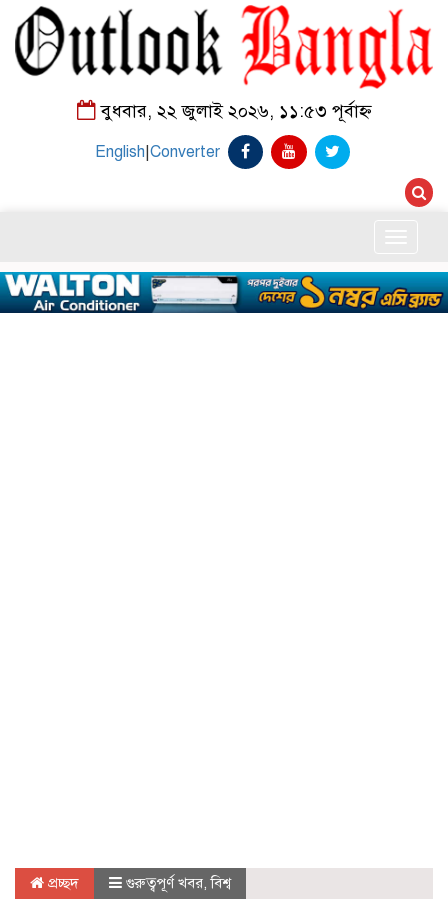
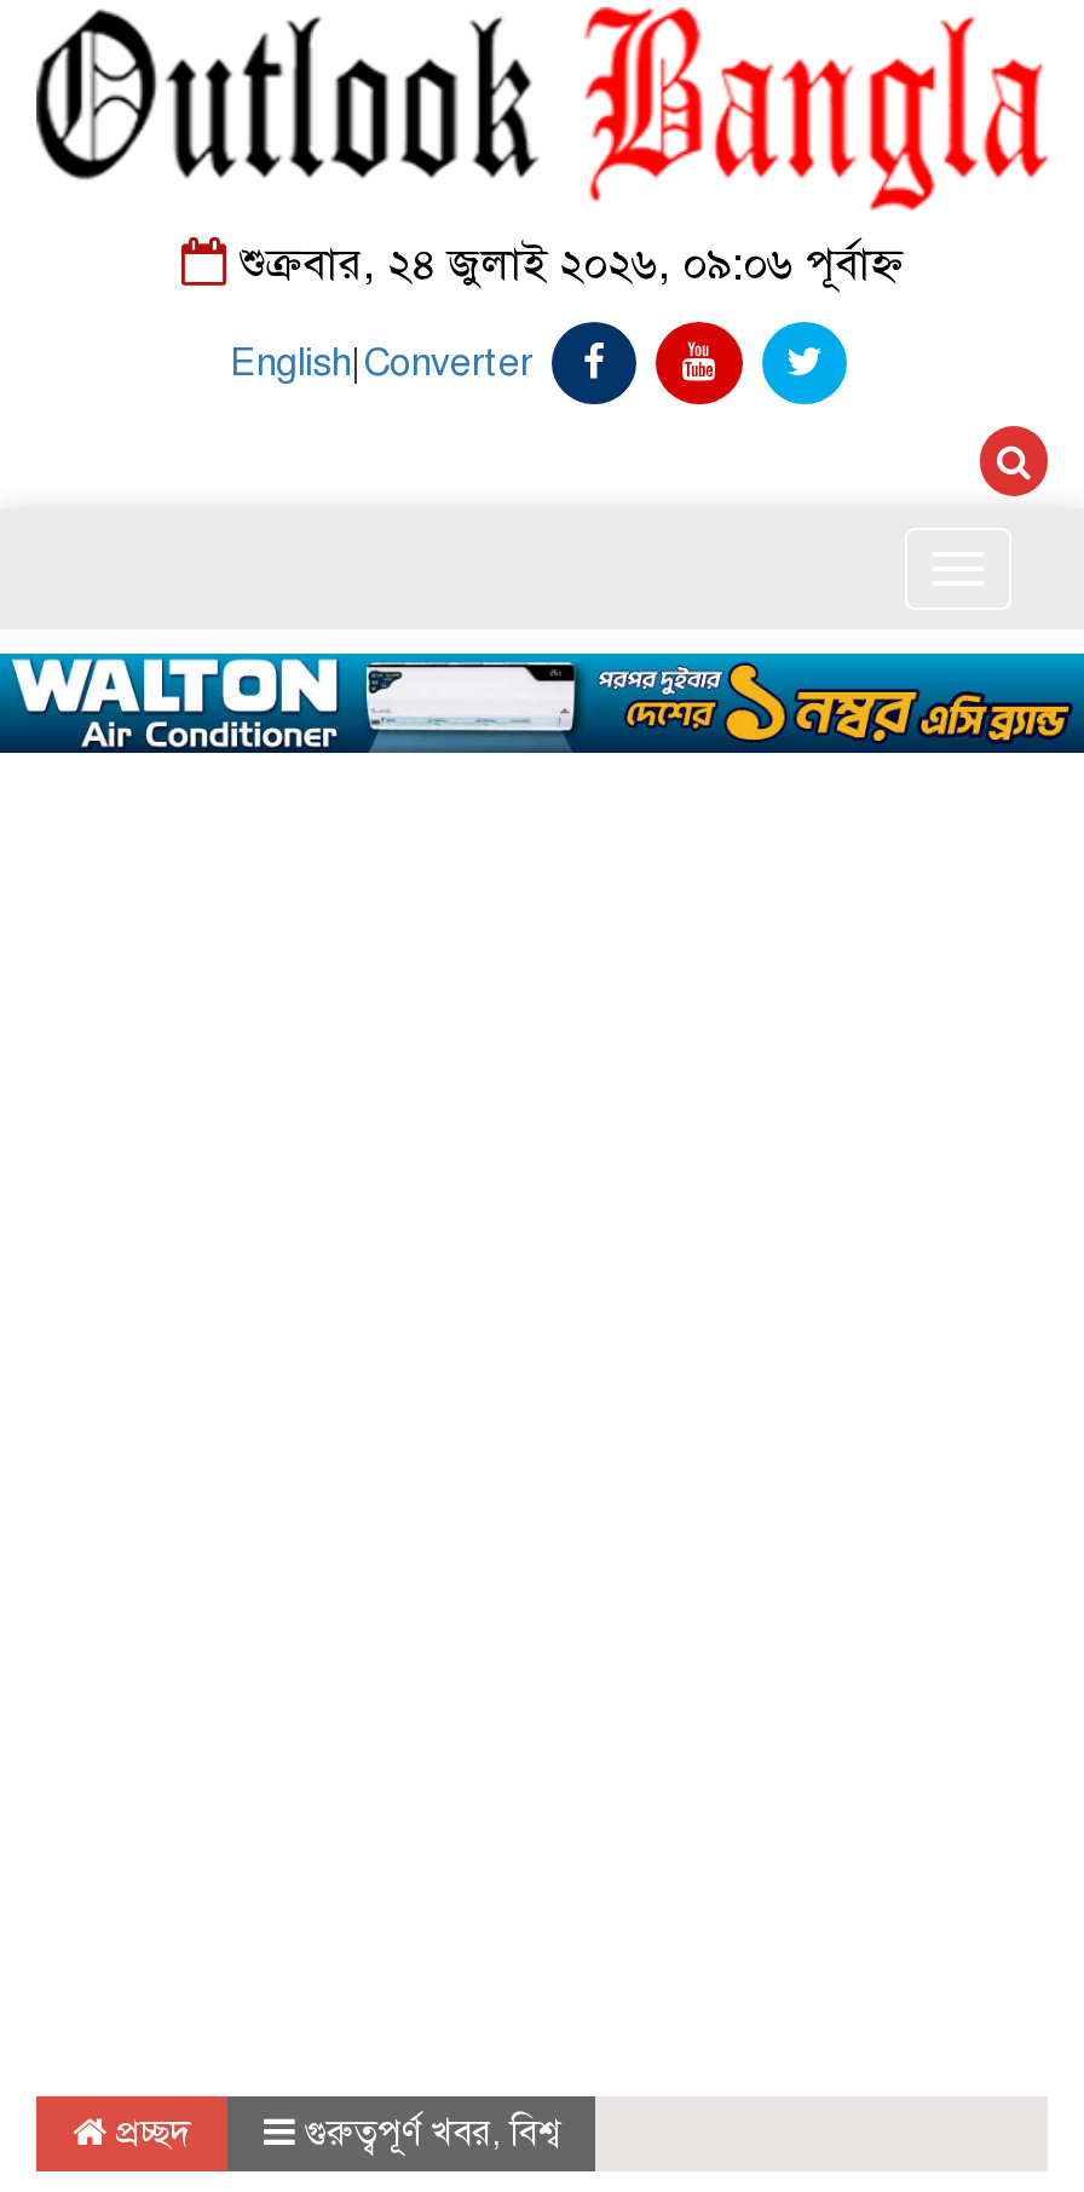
[95,100,371,122] বুধবার, ২২ জুলাই ২০২৬, ১১:৫৩ পূর্বাহ্ন -> [227,236,903,290] শুক্রবার, ২৪ জুলাই ২০২৬, ০৯:০৬ পূর্বাহ্ন

